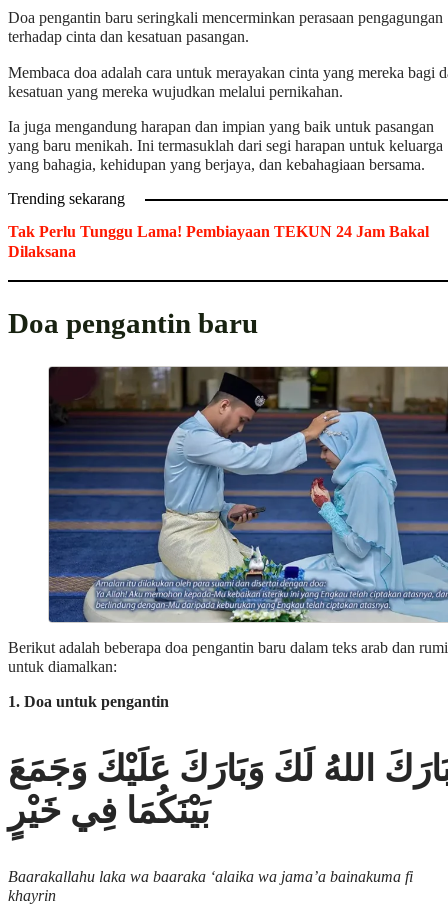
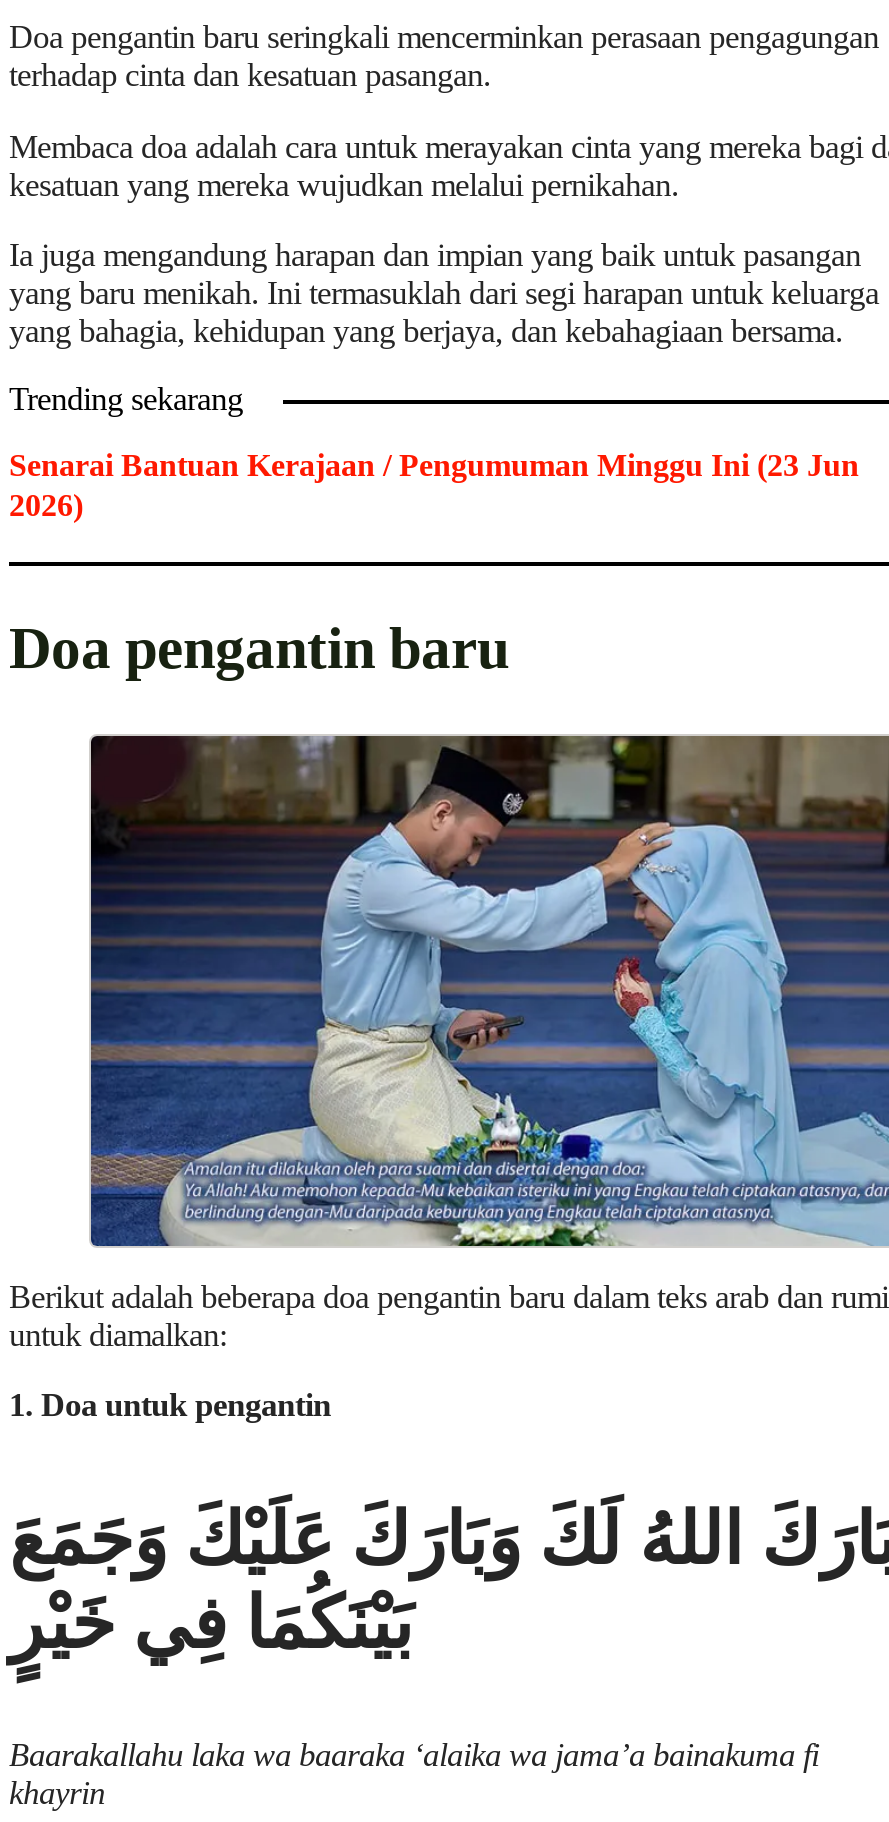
[8,223,429,260] Tak Perlu Tunggu Lama! Pembiayaan TEKUN 24 Jam Bakal | Dilaksana -> [9,448,859,522] Senarai Bantuan Kerajaan / Pengumuman Minggu Ini (23 Jun | 2026)

